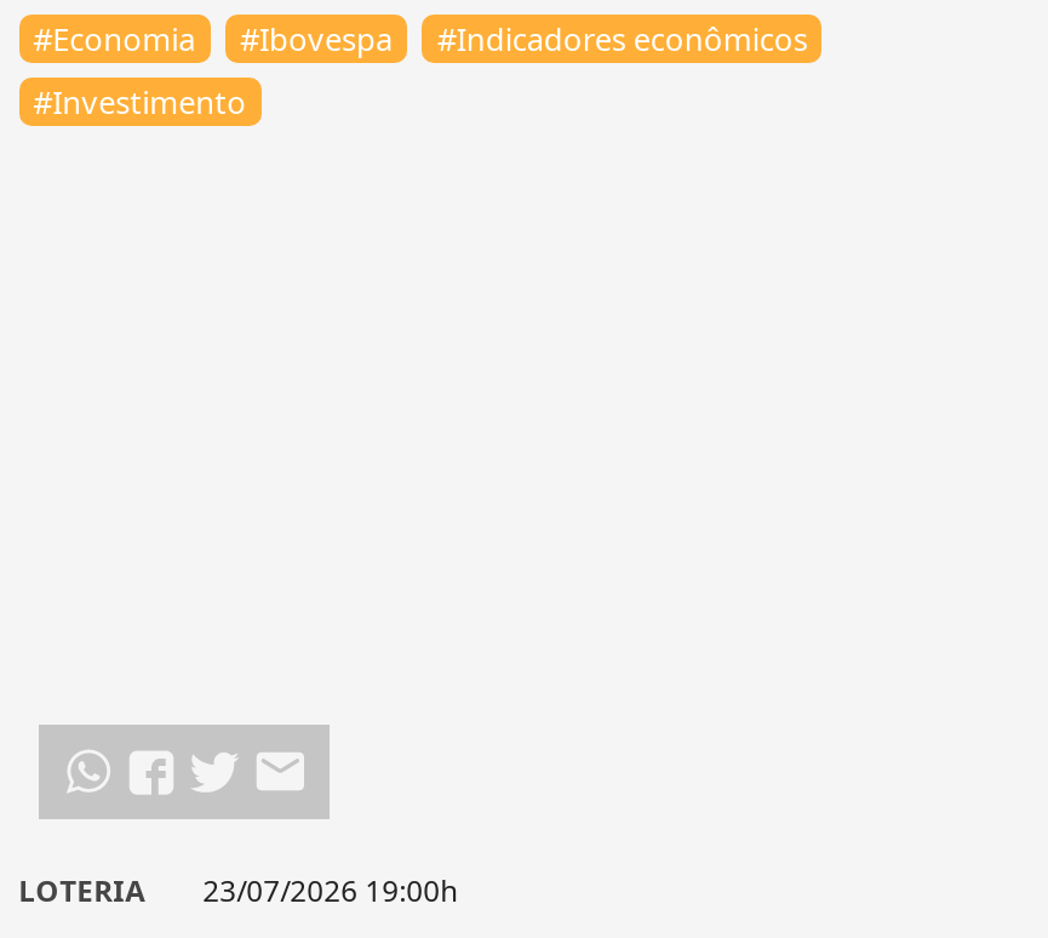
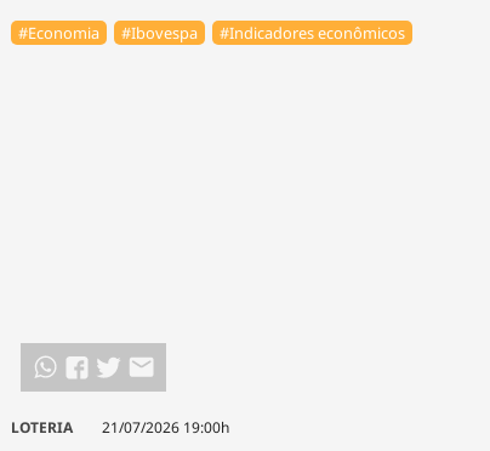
[33,80,246,124] #Investimento -> none
[18,870,457,911] LOTERIA 23/07/2026 19:00h -> [10,417,229,437] LOTERIA 21/07/2026 19:00h

